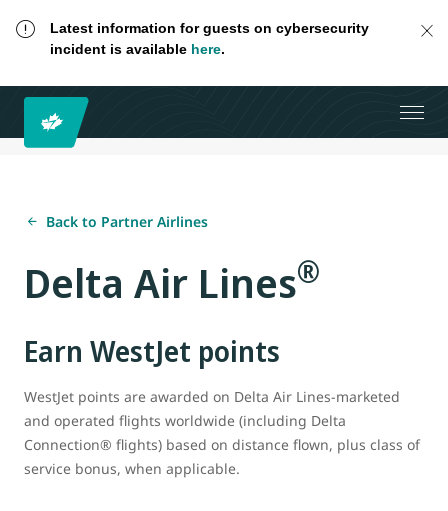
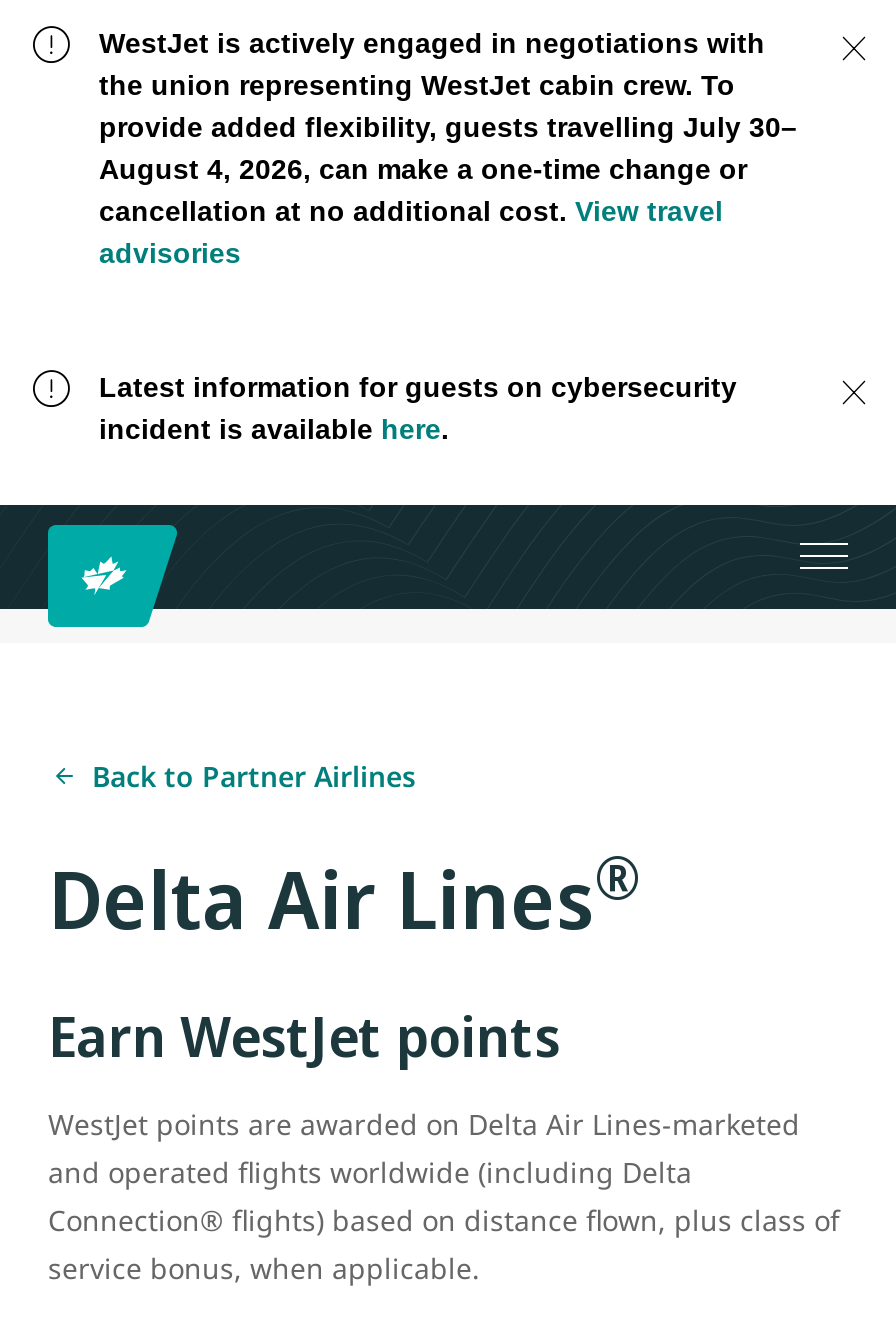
none -> [99,27,797,269] WestJet is actively engaged in negotiations with | the union representing WestJet cabin crew. To | provide added flexibility, guests travelling July 30– | August 4, 2026, can make a one-time change or | cancellation at no additional cost. View travel | advisories

